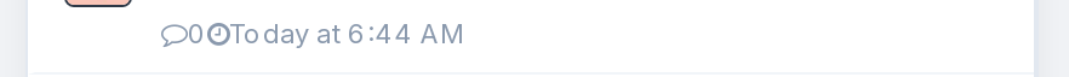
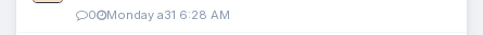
[188,17,464,51] 0 Today at 6:44 AM -> [88,7,230,22] 0 Monday a31 6:28 AM

